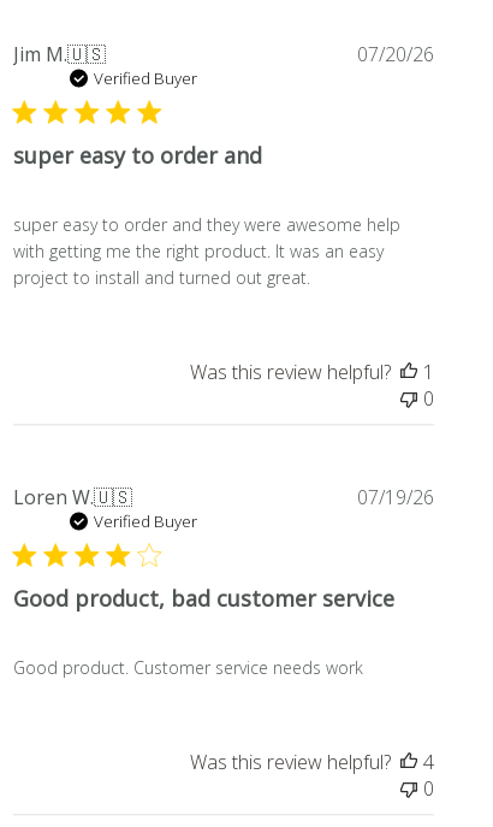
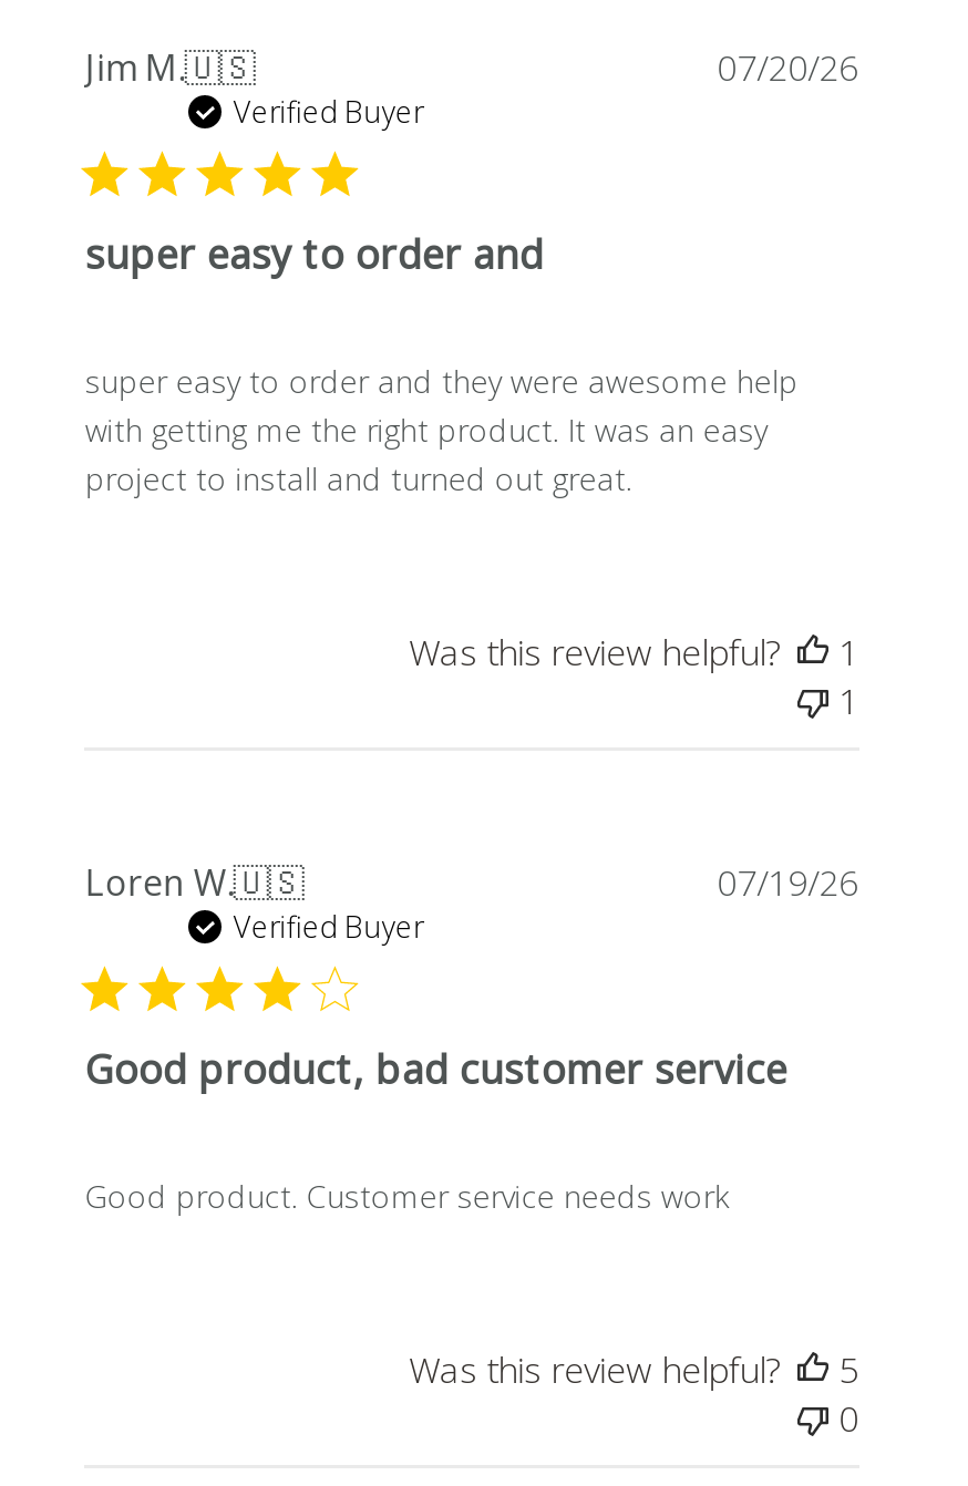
[423,386,434,412] 0 -> [839,677,859,726] 1
[190,749,434,776] Was this review helpful? 4 -> [409,1346,859,1395] Was this review helpful? 5

